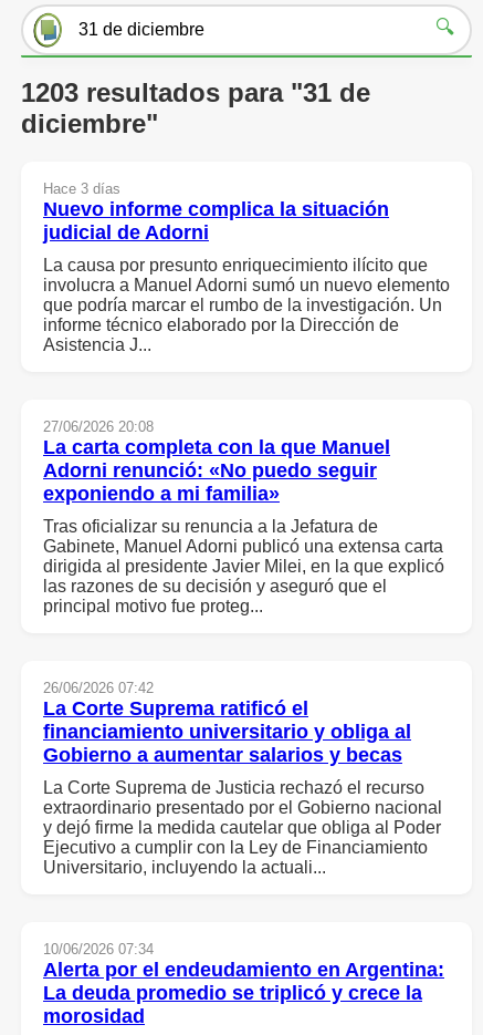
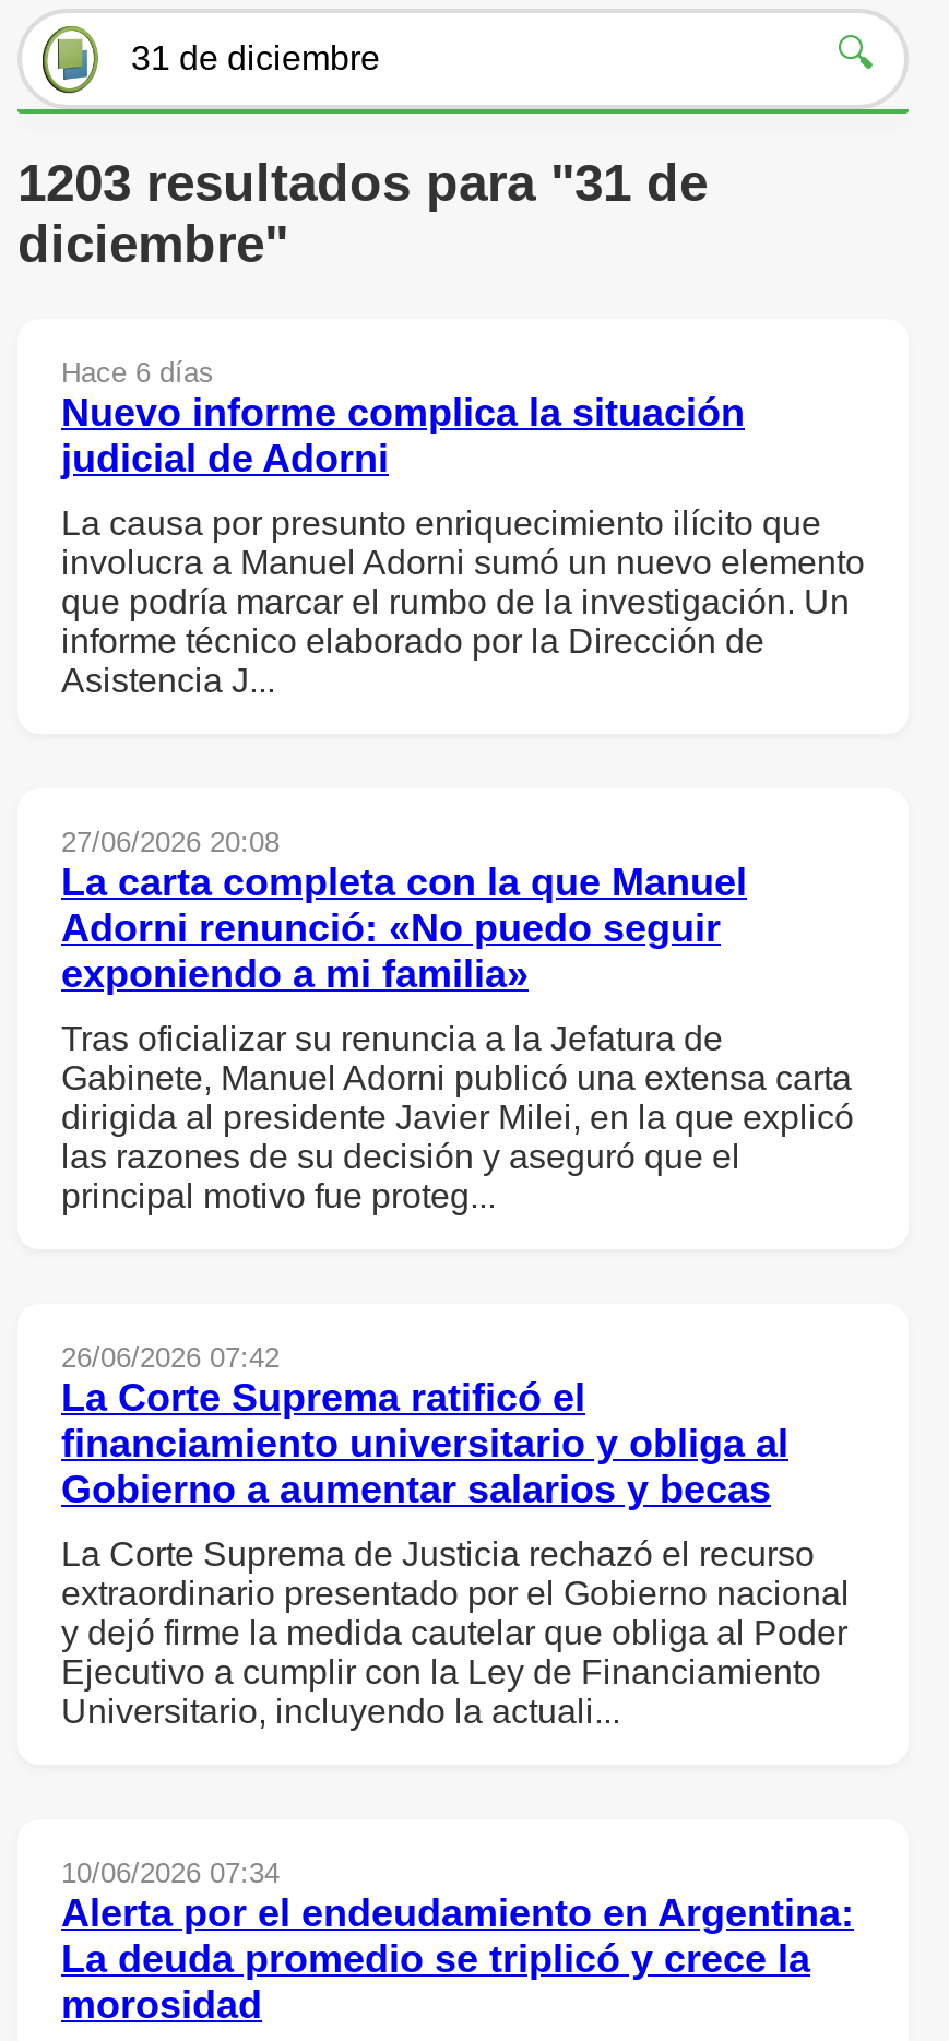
[43,180,120,197] Hace 3 días -> [61,356,214,389] Hace 6 días

